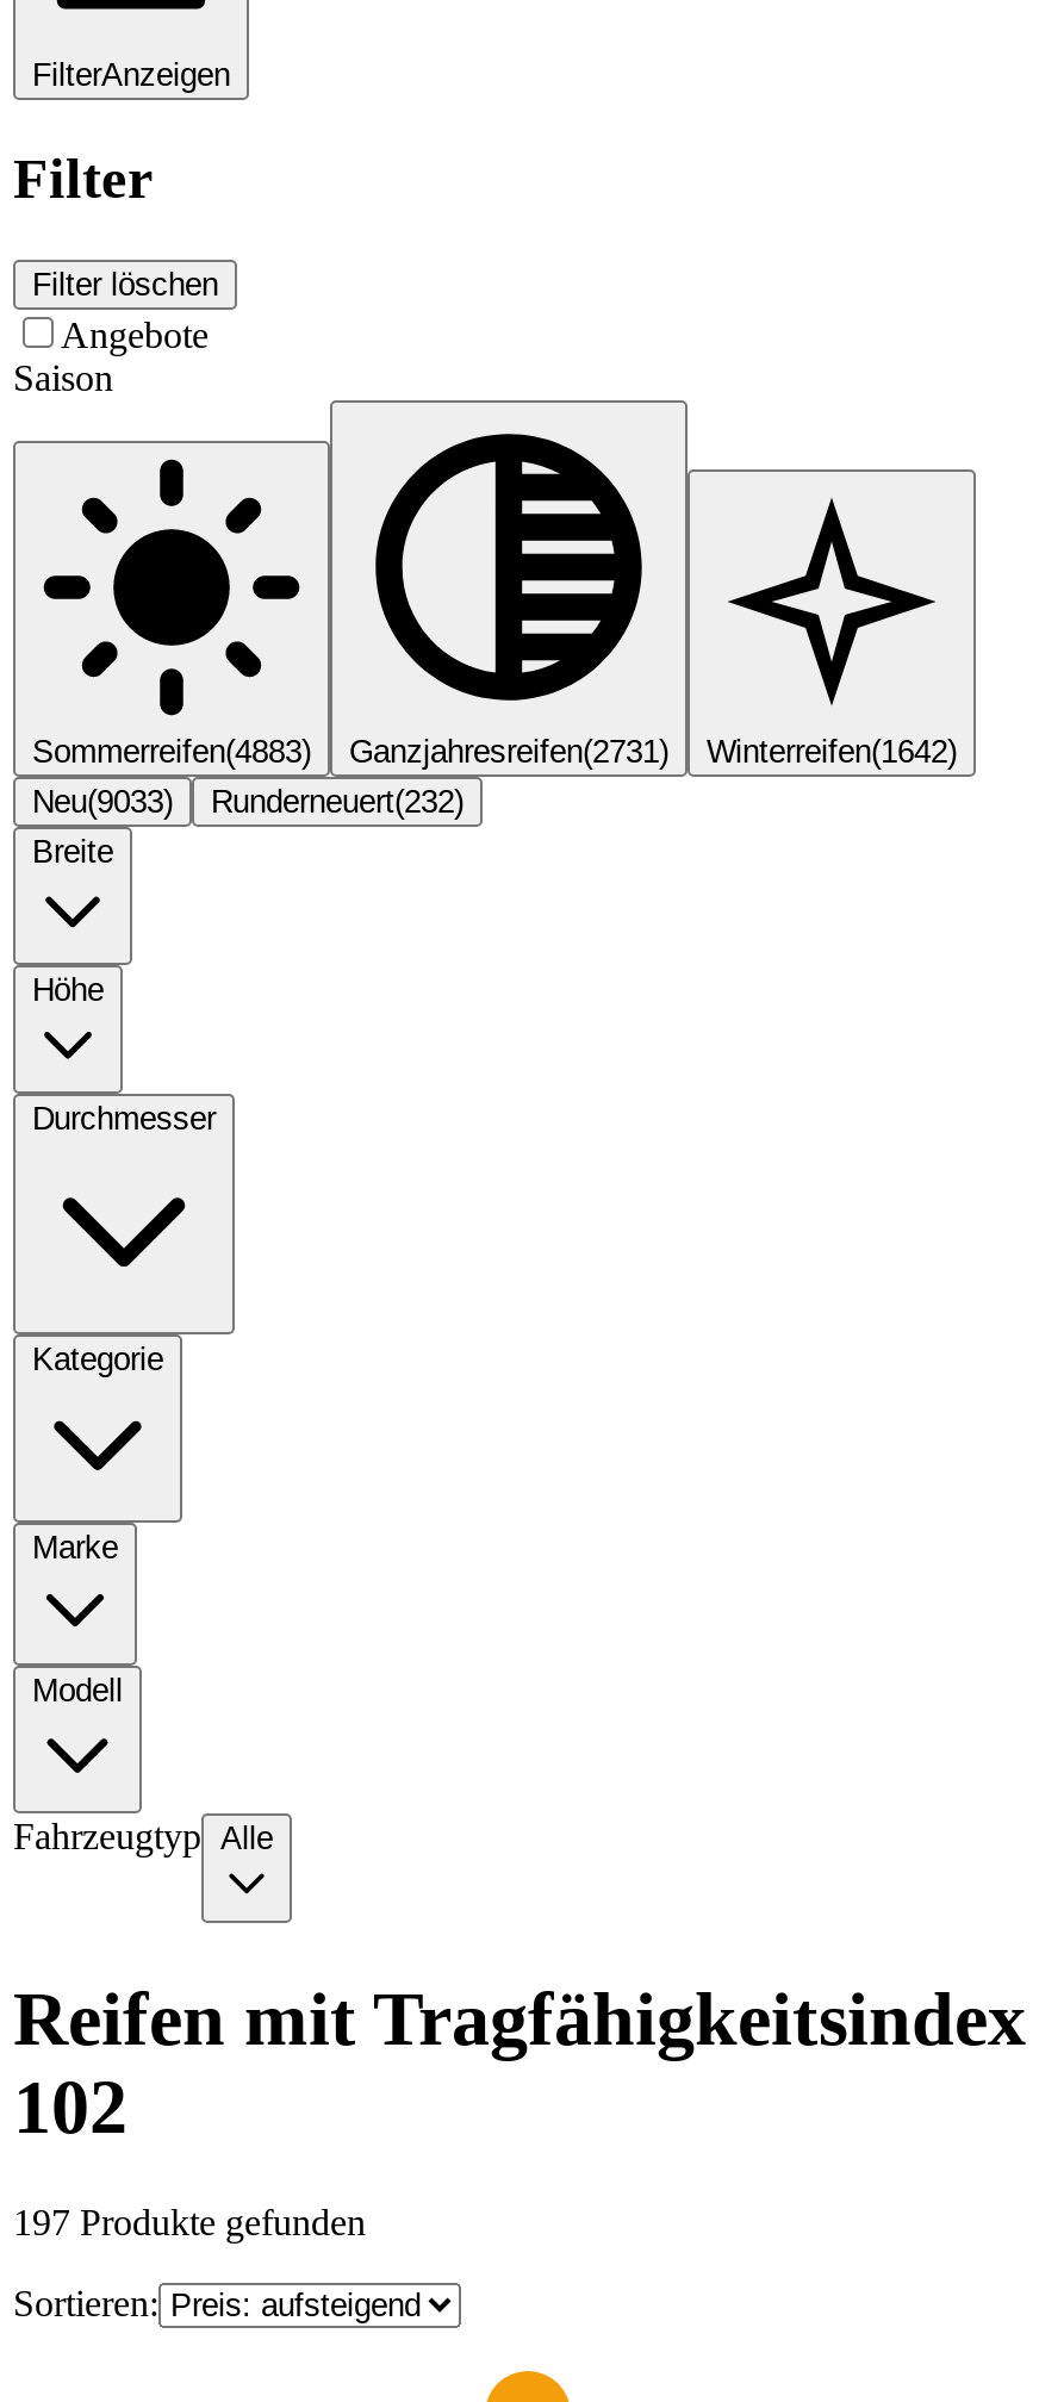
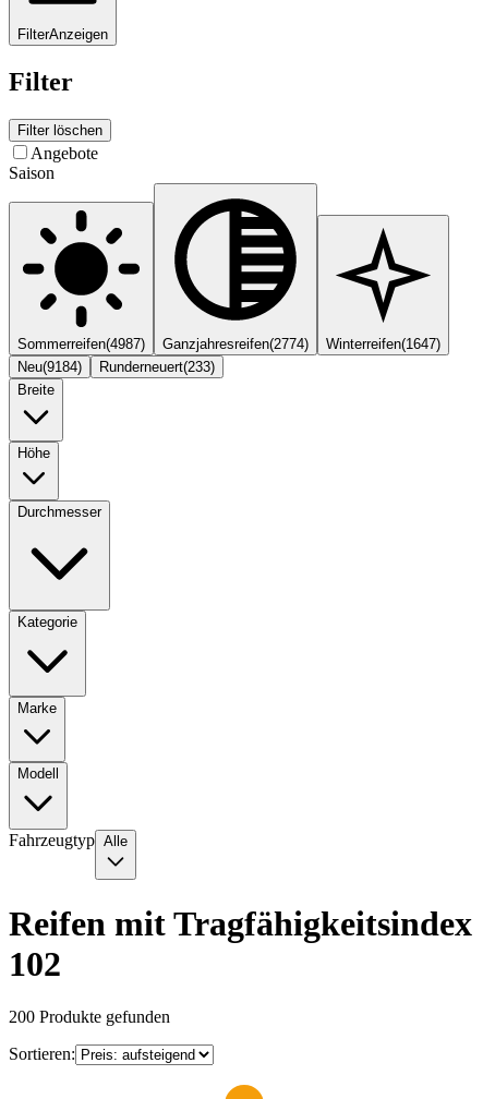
[32,734,311,770] Sommerreifen(4883) -> [17,336,145,352] Sommerreifen(4987)
[349,734,668,770] Ganzjahresreifen(2731) -> [162,336,309,352] Ganzjahresreifen(2774)
[707,734,957,770] Winterreifen(1642) -> [326,336,440,352] Winterreifen(1647)
[32,784,173,820] Neu(9033) -> [17,359,82,375] Neu(9184)
[211,784,463,820] Runderneuert(232) -> [99,359,215,375] Runderneuert(233)
[13,2202,366,2242] 197 Produkte gefunden -> [9,1007,170,1026] 200 Produkte gefunden

